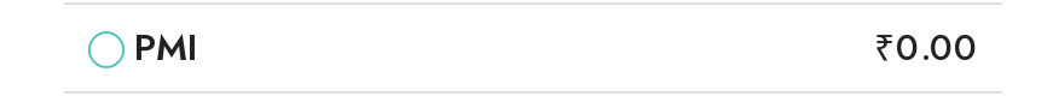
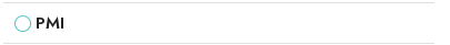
[874,22,978,75] ₹0.00 -> none

